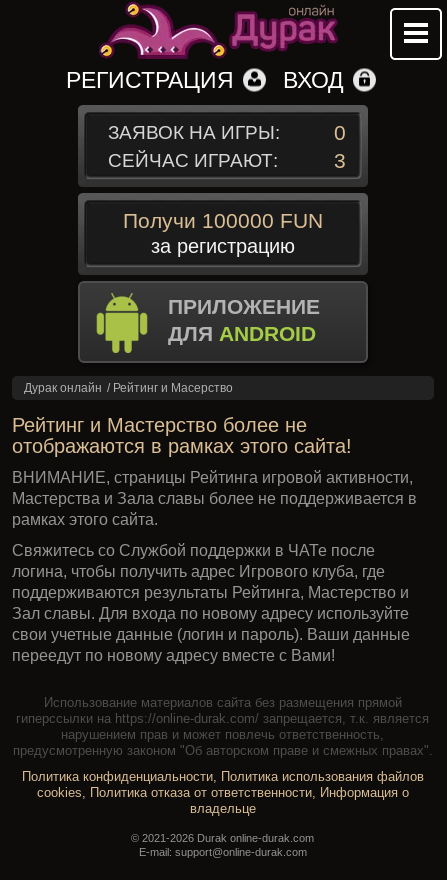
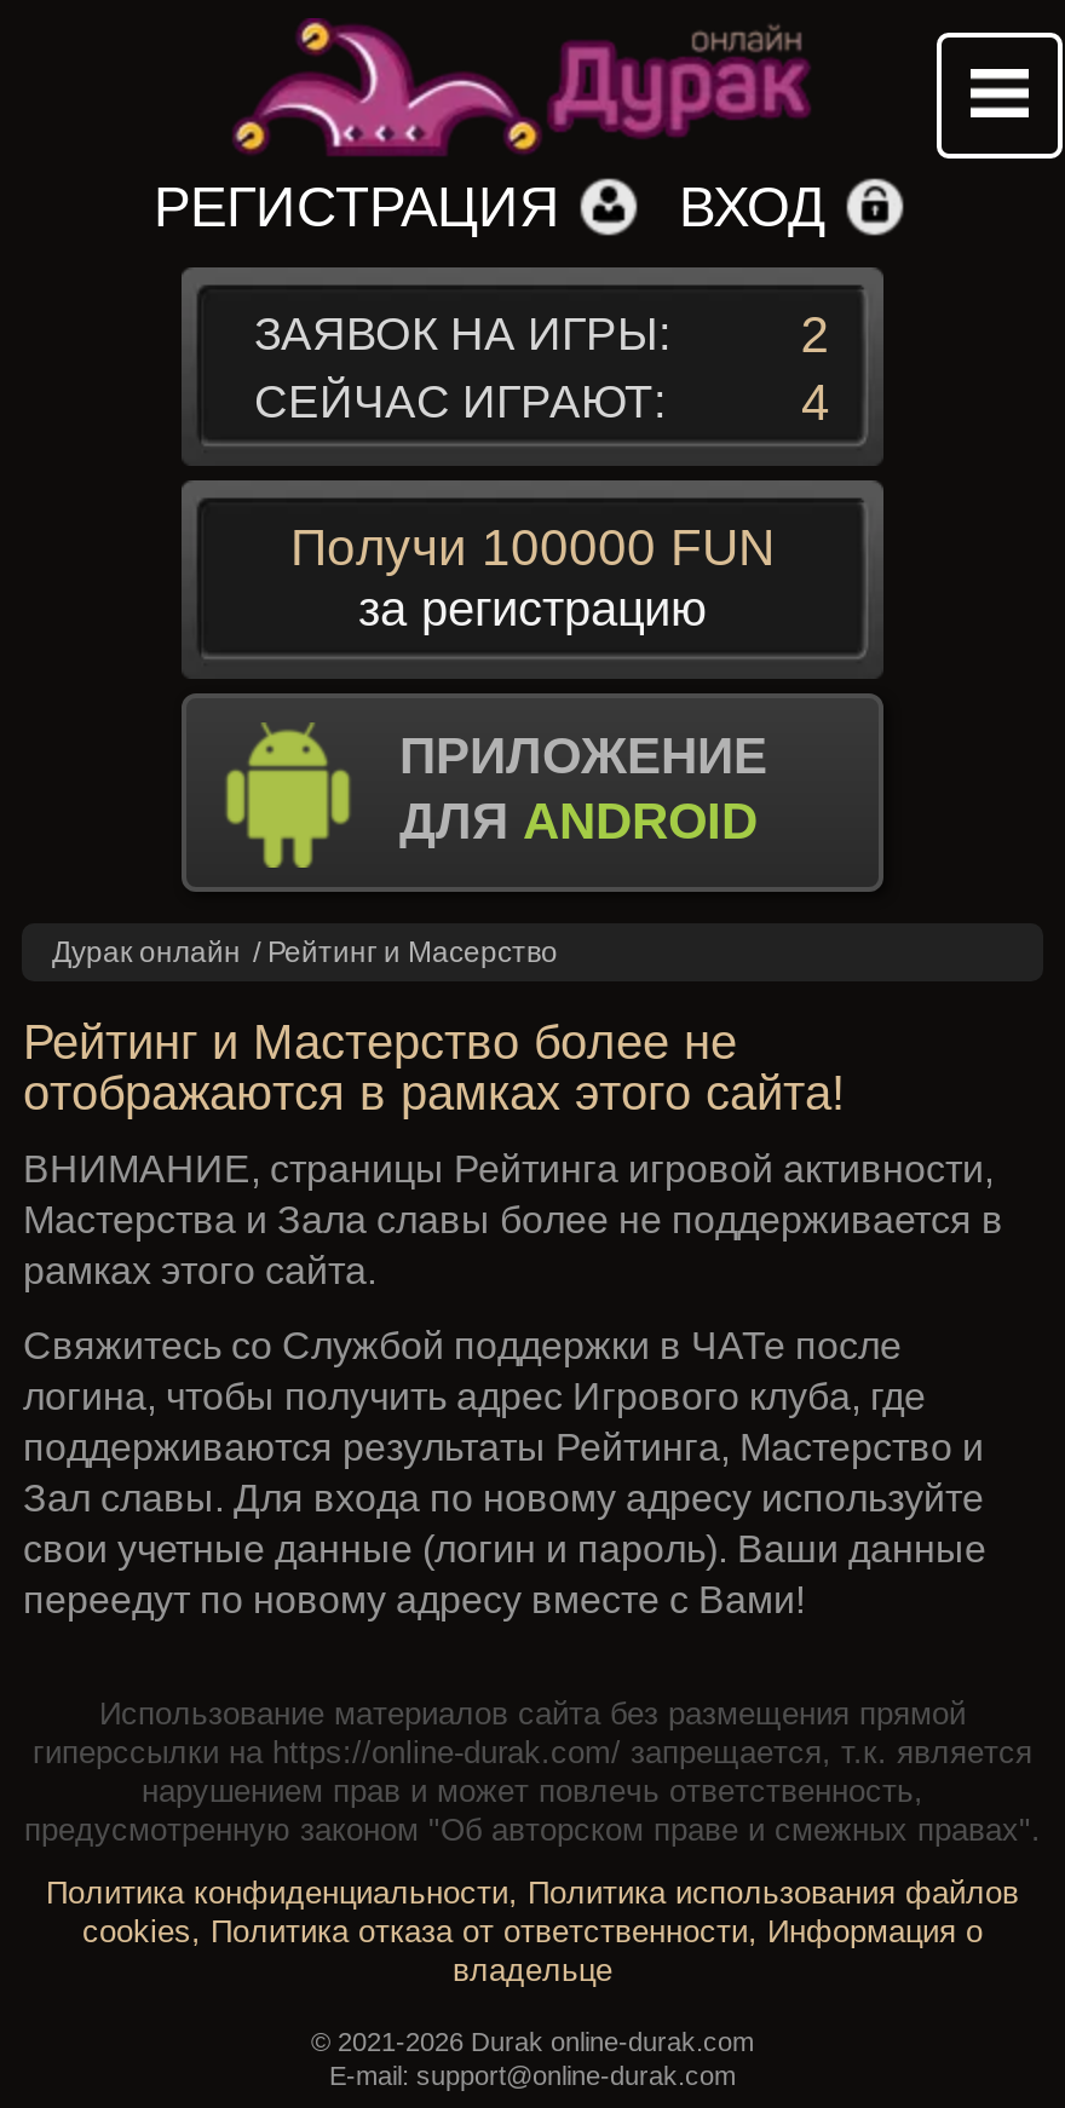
[334,121,346,144] 0 -> [801,306,830,362] 2
[334,149,346,172] 3 -> [801,374,830,430] 4

